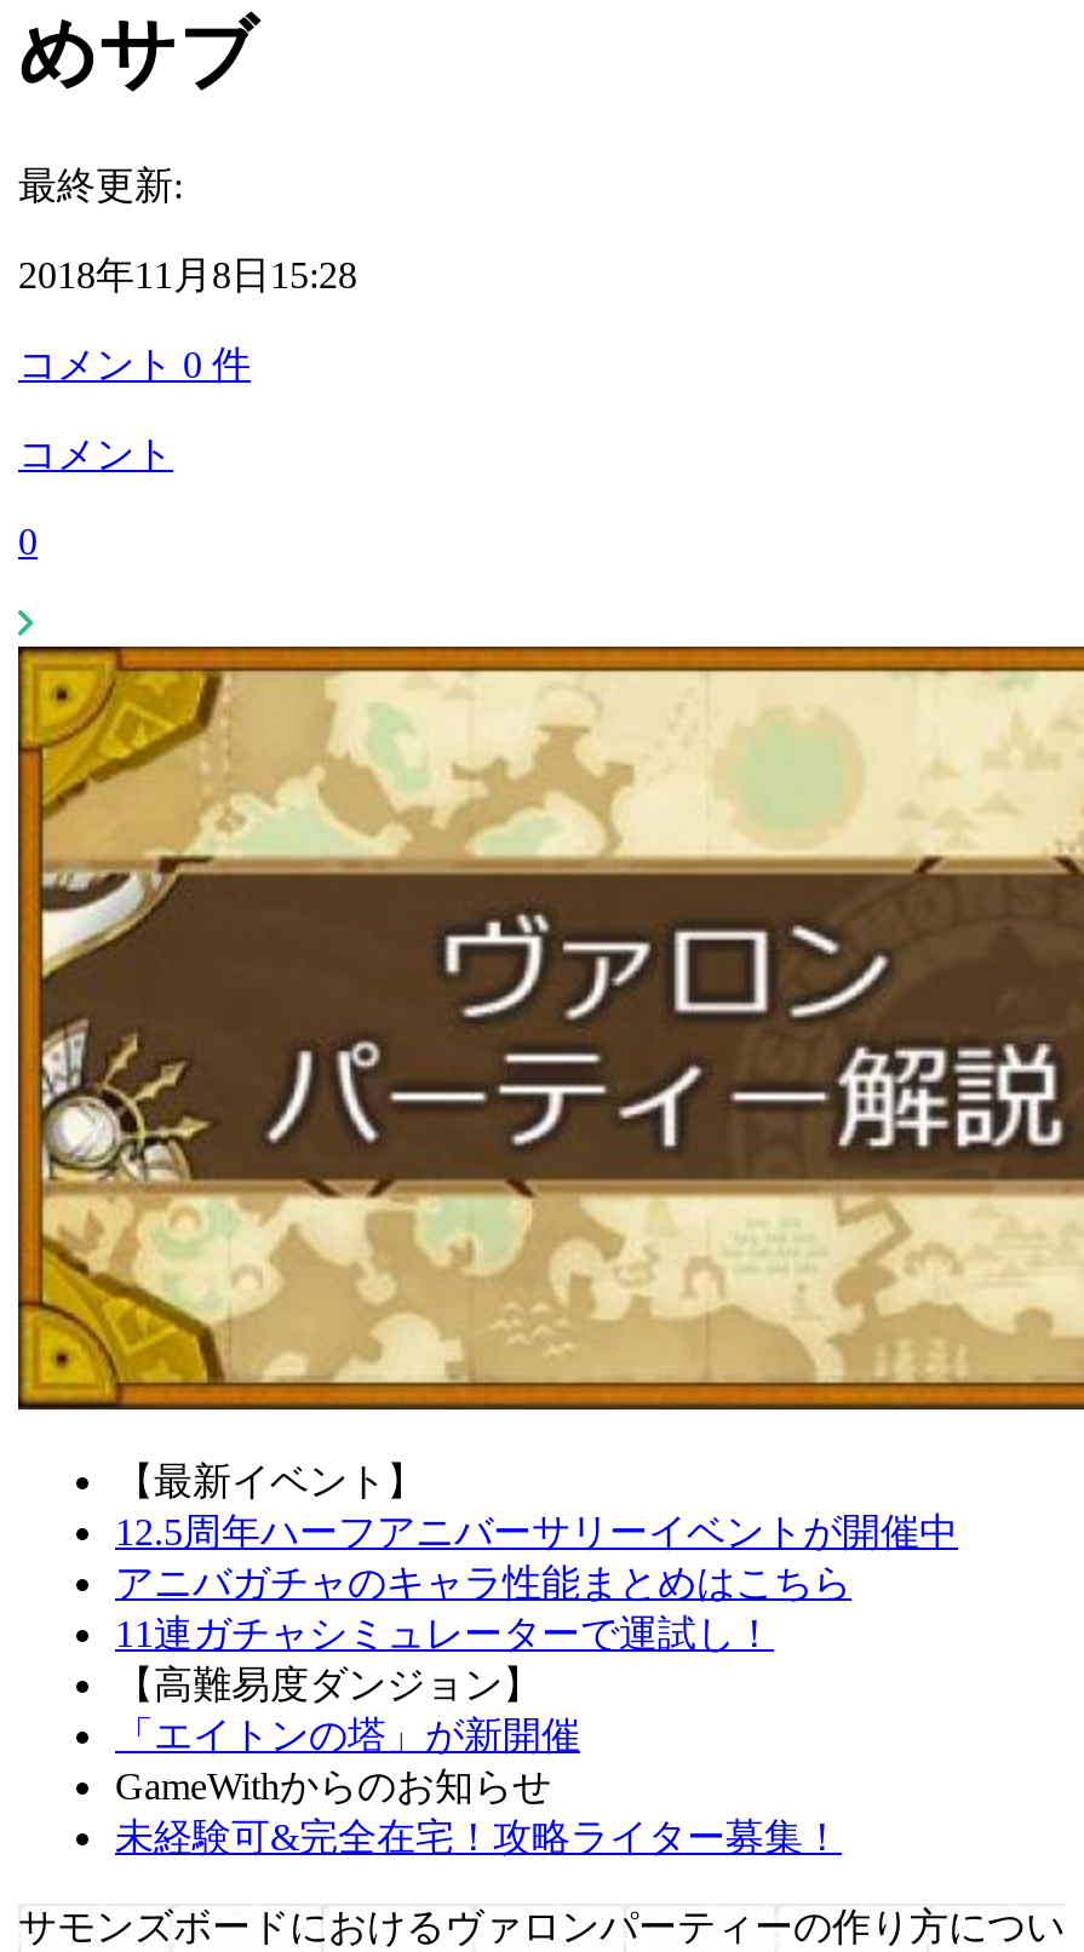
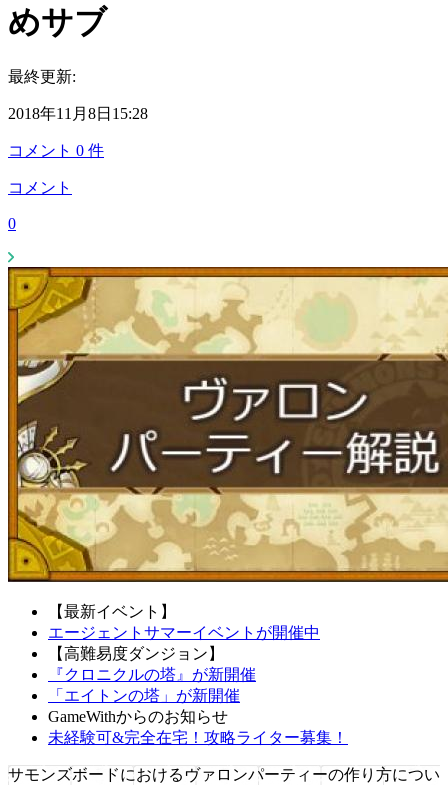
[115,1511,958,1654] 12.5周年ハーフアニバーサリーイベントが開催中 | アニバガチャのキャラ性能まとめはこちら | 11連ガチャシミュレーターで運試し！ -> [48,624,320,641] エージェントサマーイベントが開催中
moved [115,1664,541,1705] -> [48,645,224,662]: 【高難易度ダンジョン】
none -> [48,666,256,683] 『クロニクルの塔』が新開催

